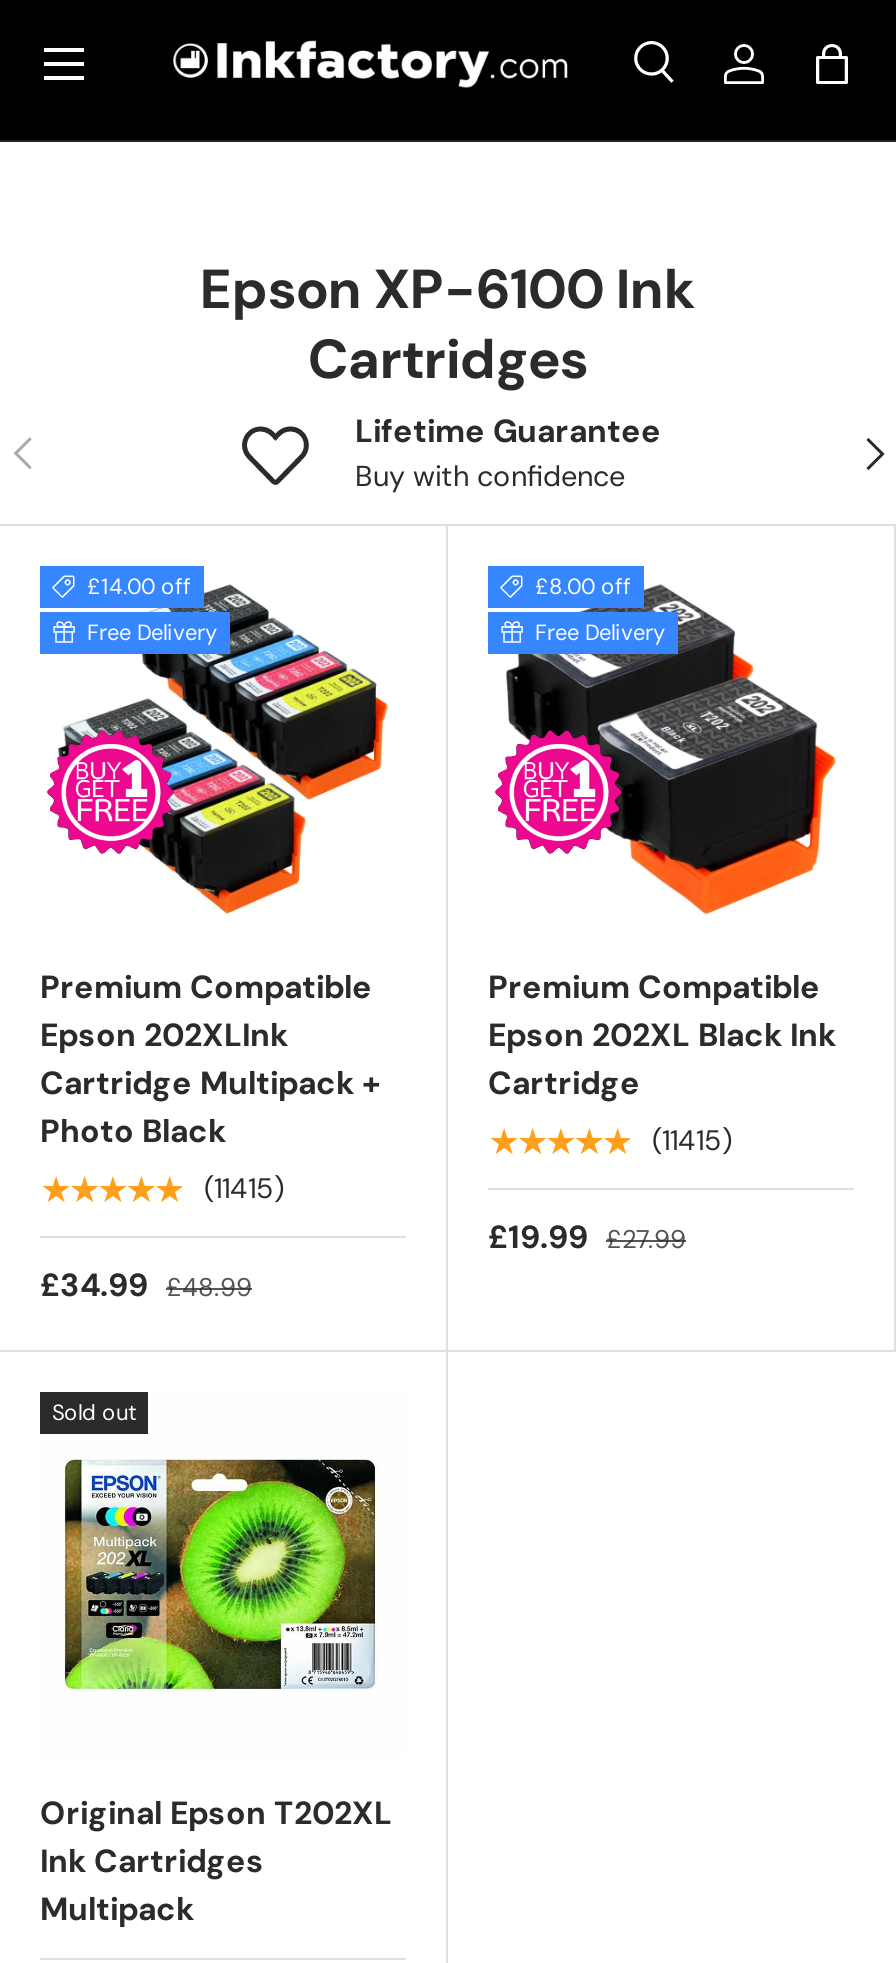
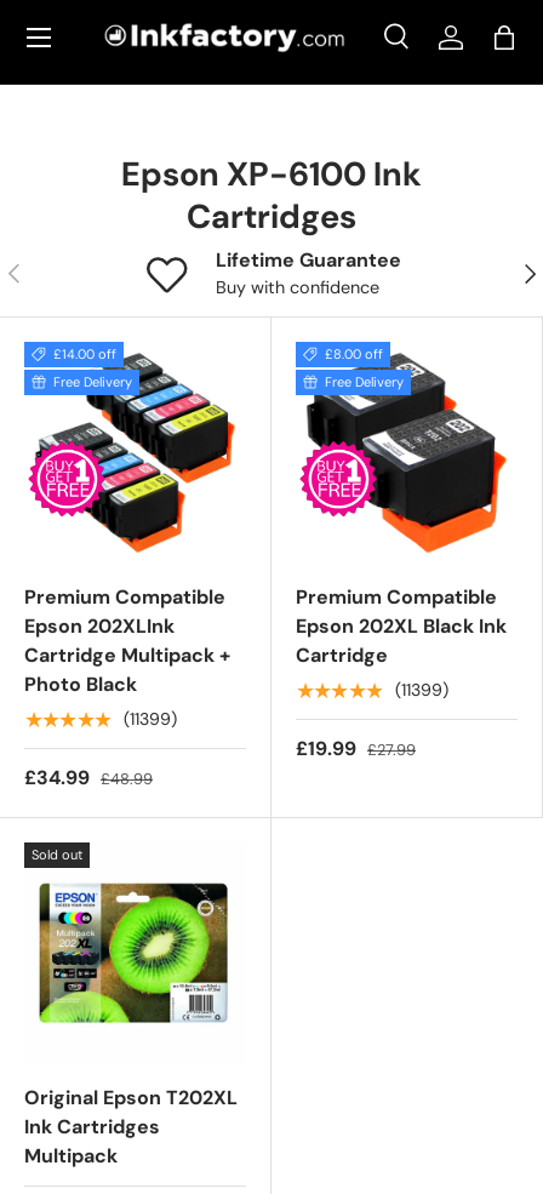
[652,1122,732,1158] (11415) -> [395,679,448,701] (11399)
[204,1170,284,1206] (11415) -> [124,708,177,730] (11399)

